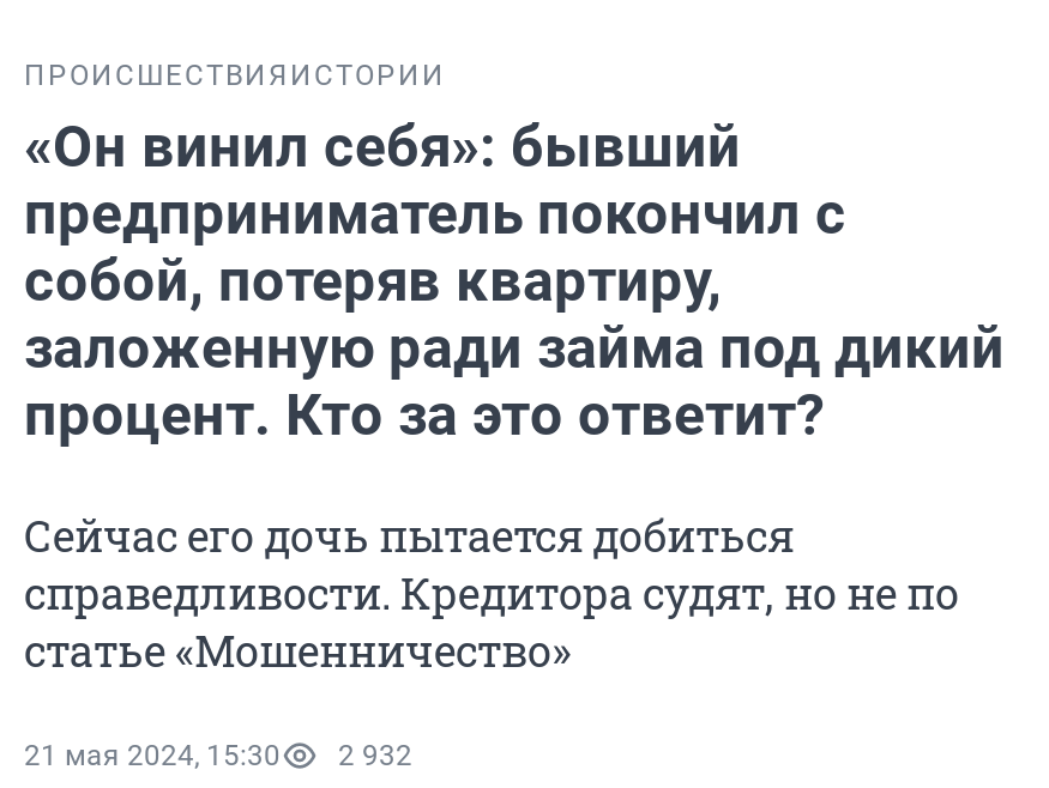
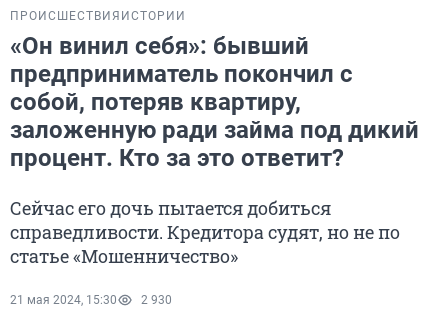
[24,739,412,773] 21 мая 2024, 15:30 2 932 -> [10,293,172,307] 21 мая 2024, 15:30 2 930

